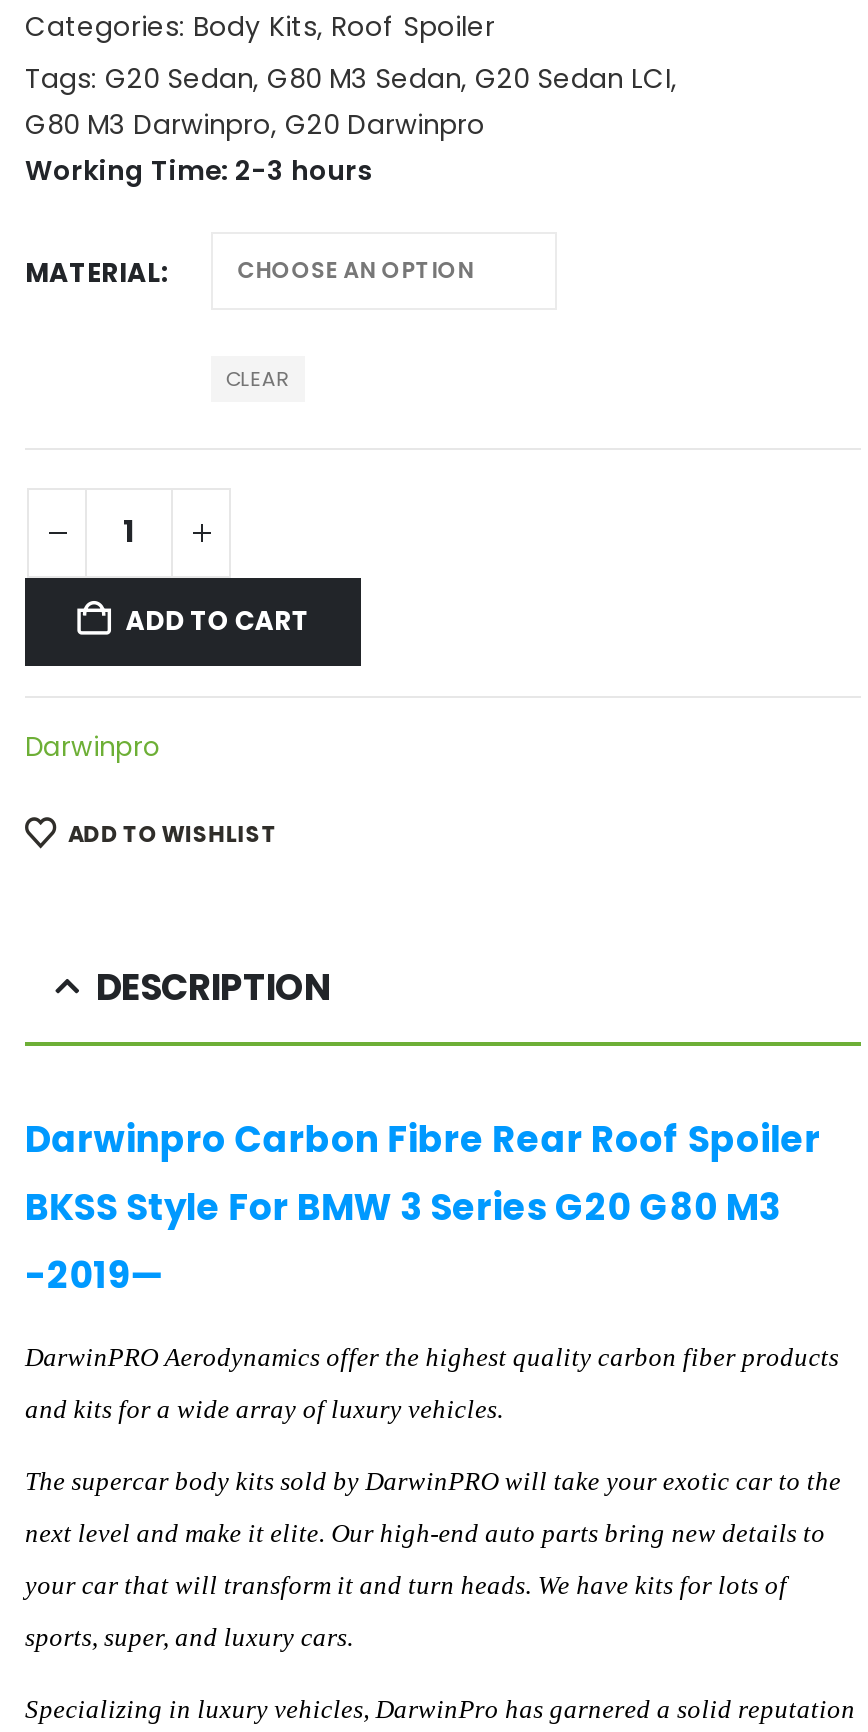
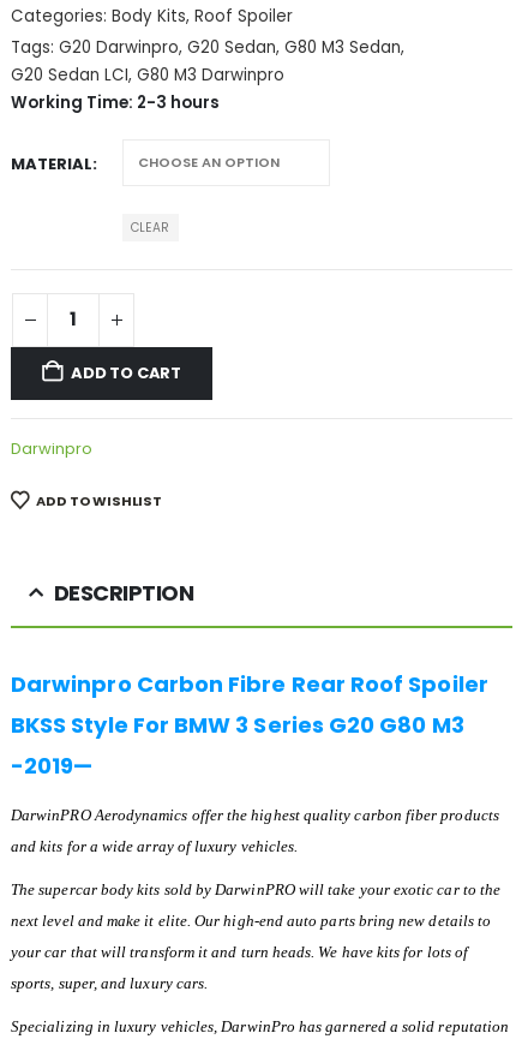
[25,61,677,145] Tags: G20 Sedan, G80 M3 Sedan, G20 Sedan LCI, | G80 M3 Darwinpro, G20 Darwinpro -> [11,37,404,87] Tags: G20 Darwinpro, G20 Sedan, G80 M3 Sedan, | G20 Sedan LCI, G80 M3 Darwinpro

